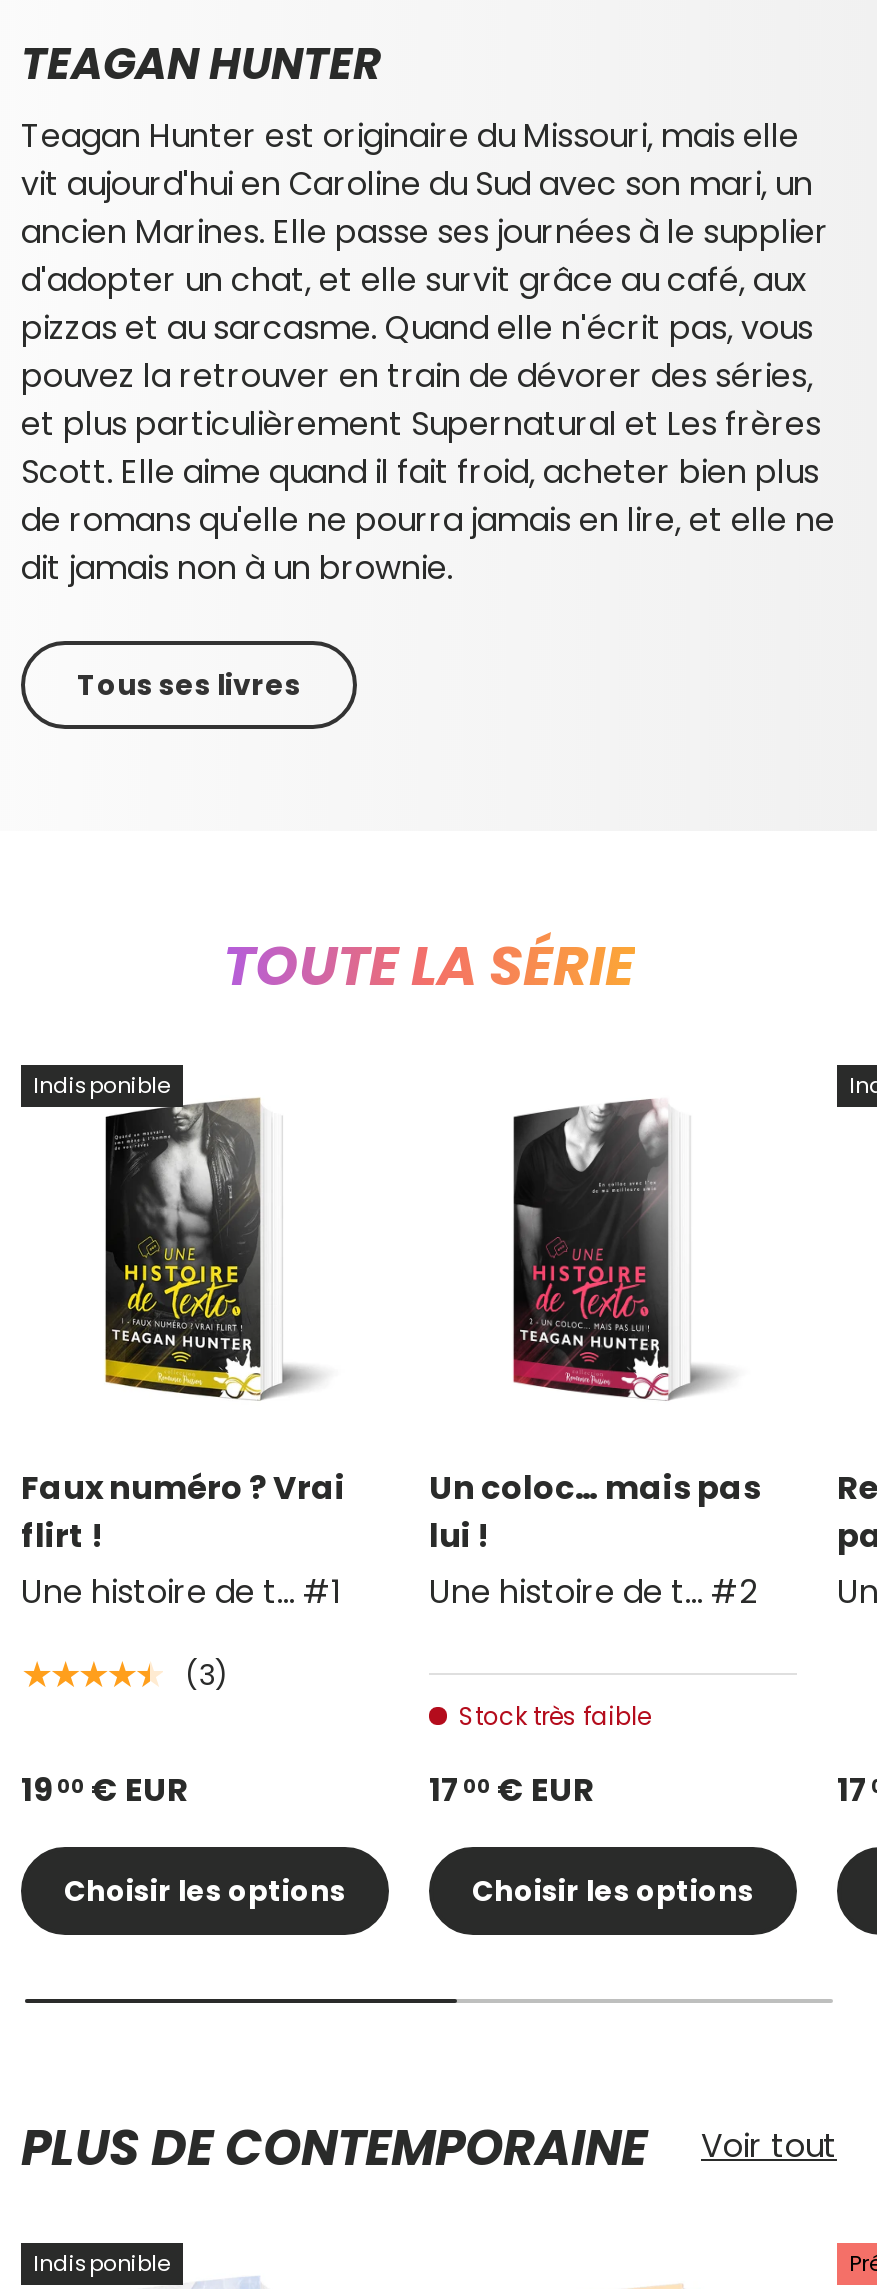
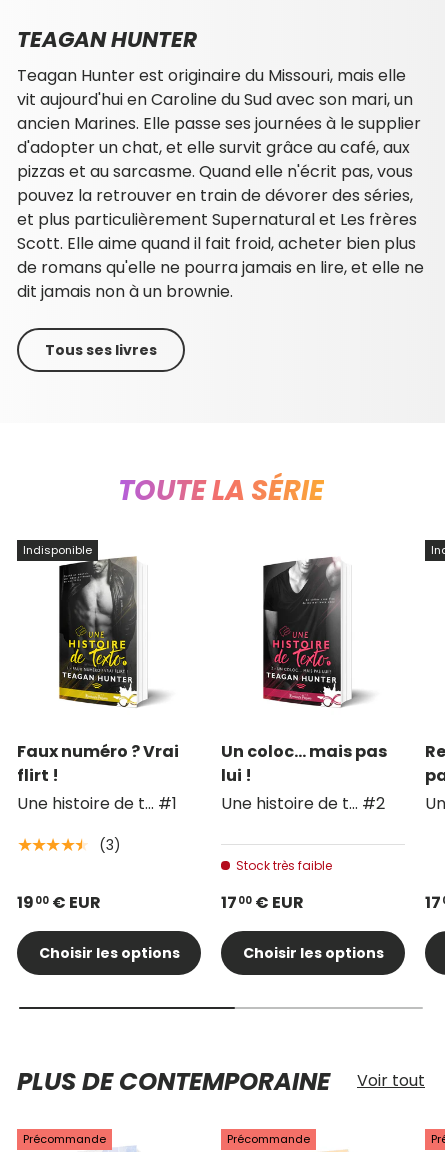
[33,2247,171,2279] Indisponible -> [23,1131,106,1147] Précommande
none -> [227,1131,310,1147] Précommande

